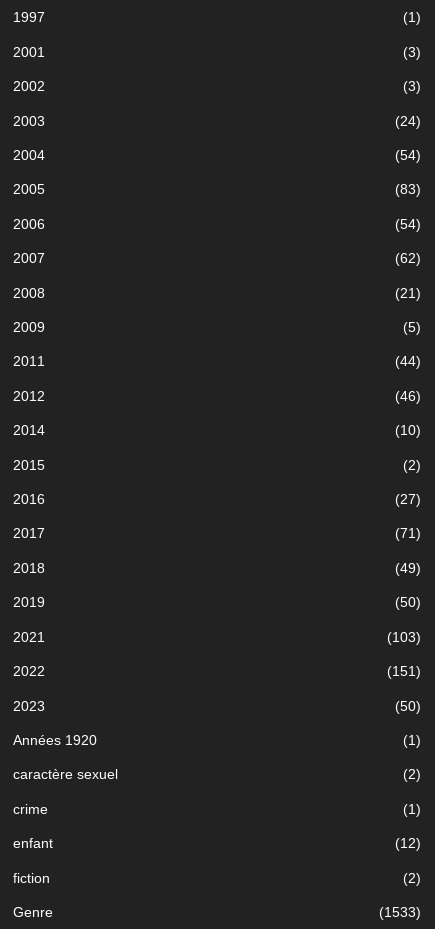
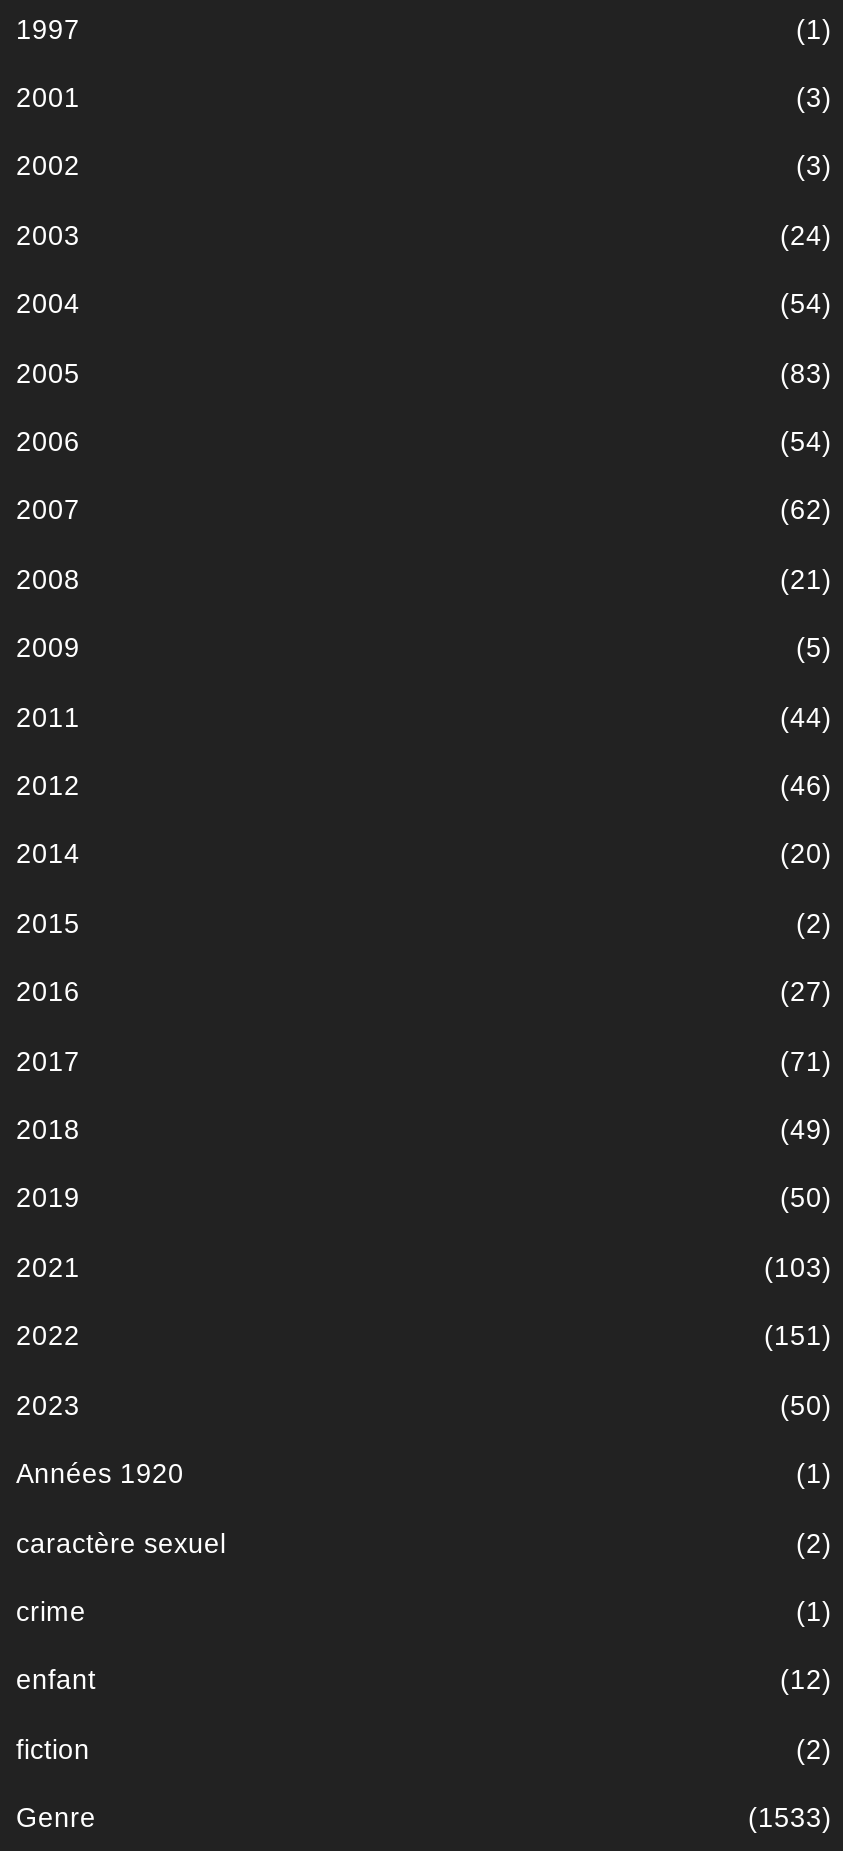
[395,423,421,438] (10) -> [780,839,832,869] (20)

